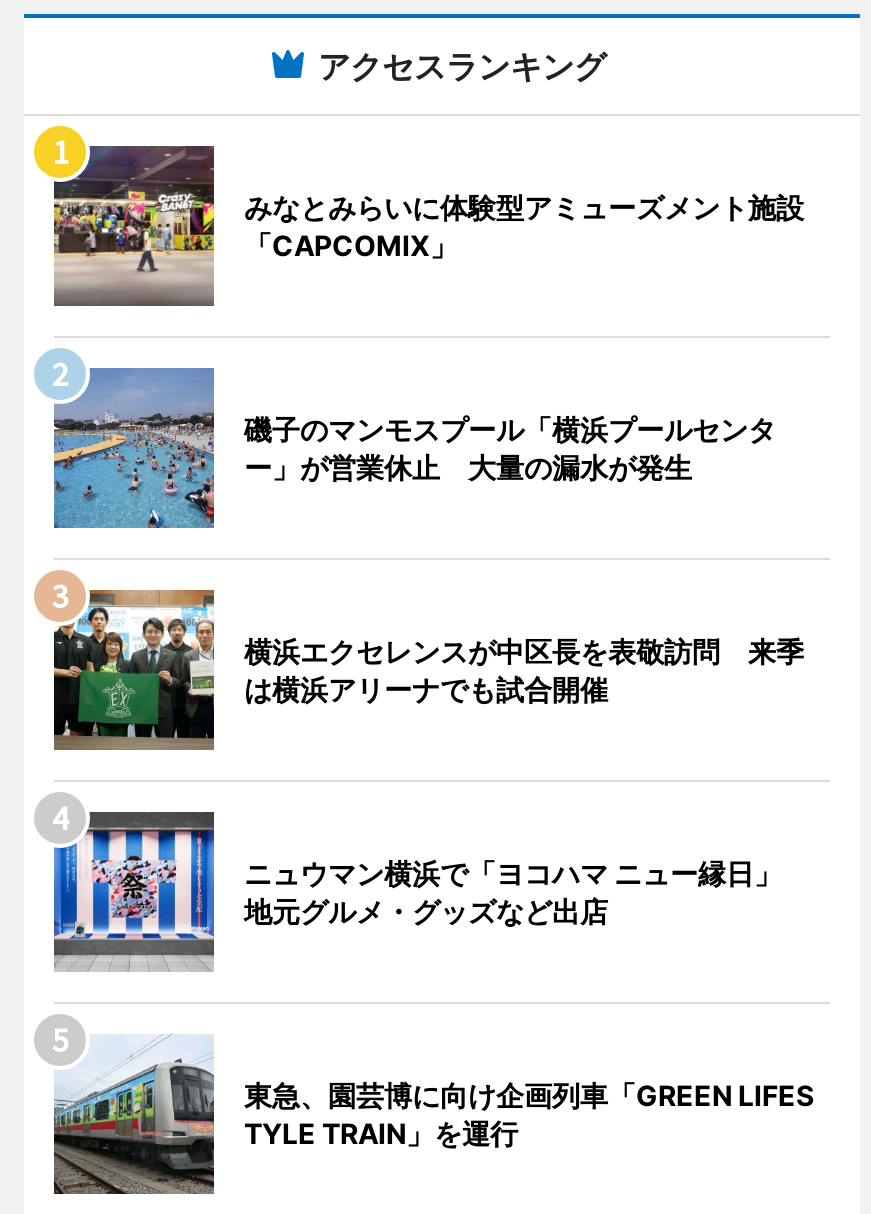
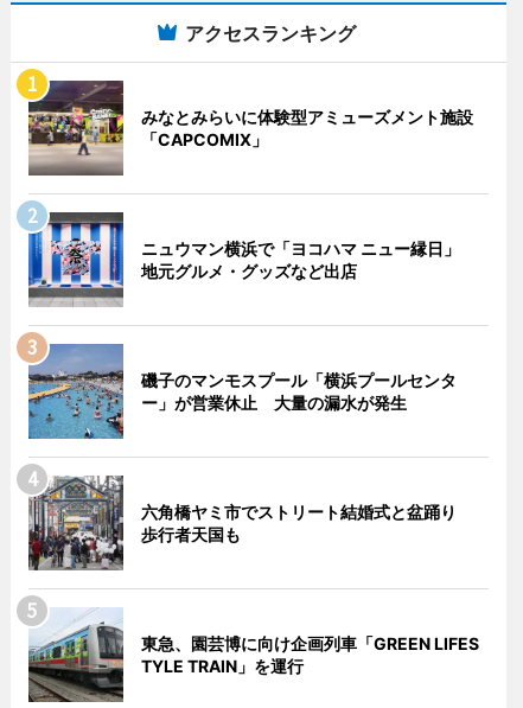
moved [52,366,776,530] -> [27,343,457,440]: [image] | 磯子のマンモスプール「横浜プールセンタ | ー」が営業休止 大量の漏水が発生
[52,588,804,750] [image] | 横浜エクセレンスが中区長を表敬訪問 来季 | は横浜アリーナでも試合開催 -> none
moved [44,798,810,972] -> [23,205,477,308]: [image] | ニュウマン横浜で「ヨコハマ ニュー縁日」 | 地元グルメ・グッズなど出店
none -> [27,476,473,570] [image] | 六角橋ヤミ市でストリート結婚式と盆踊り | 歩行者天国も

